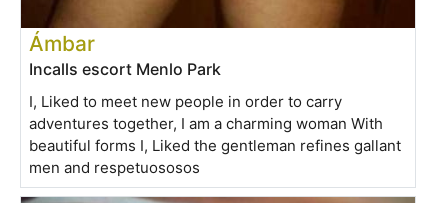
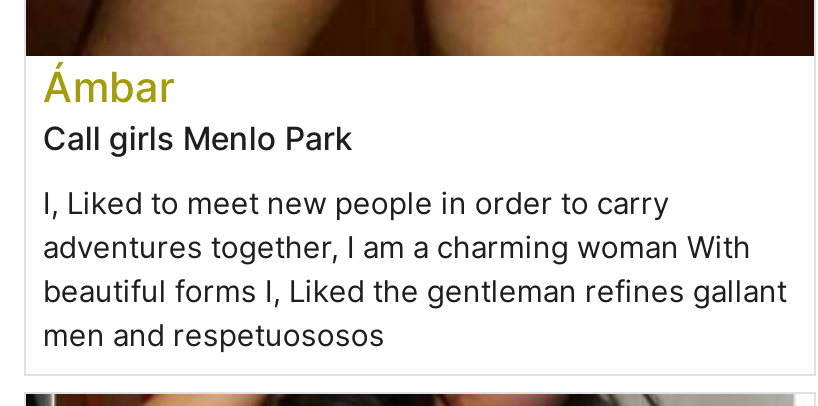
[29,59,221,79] Incalls escort Menlo Park -> [43,119,353,159] Call girls Menlo Park

